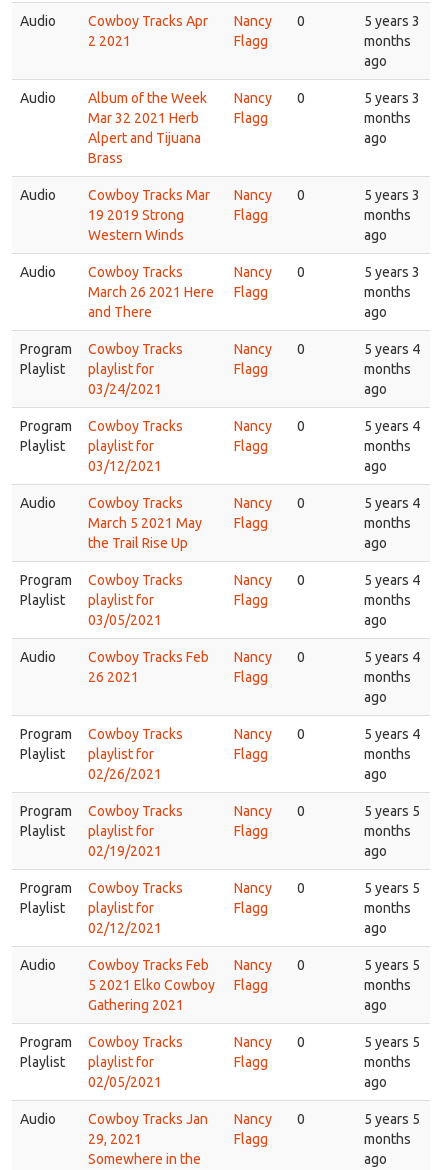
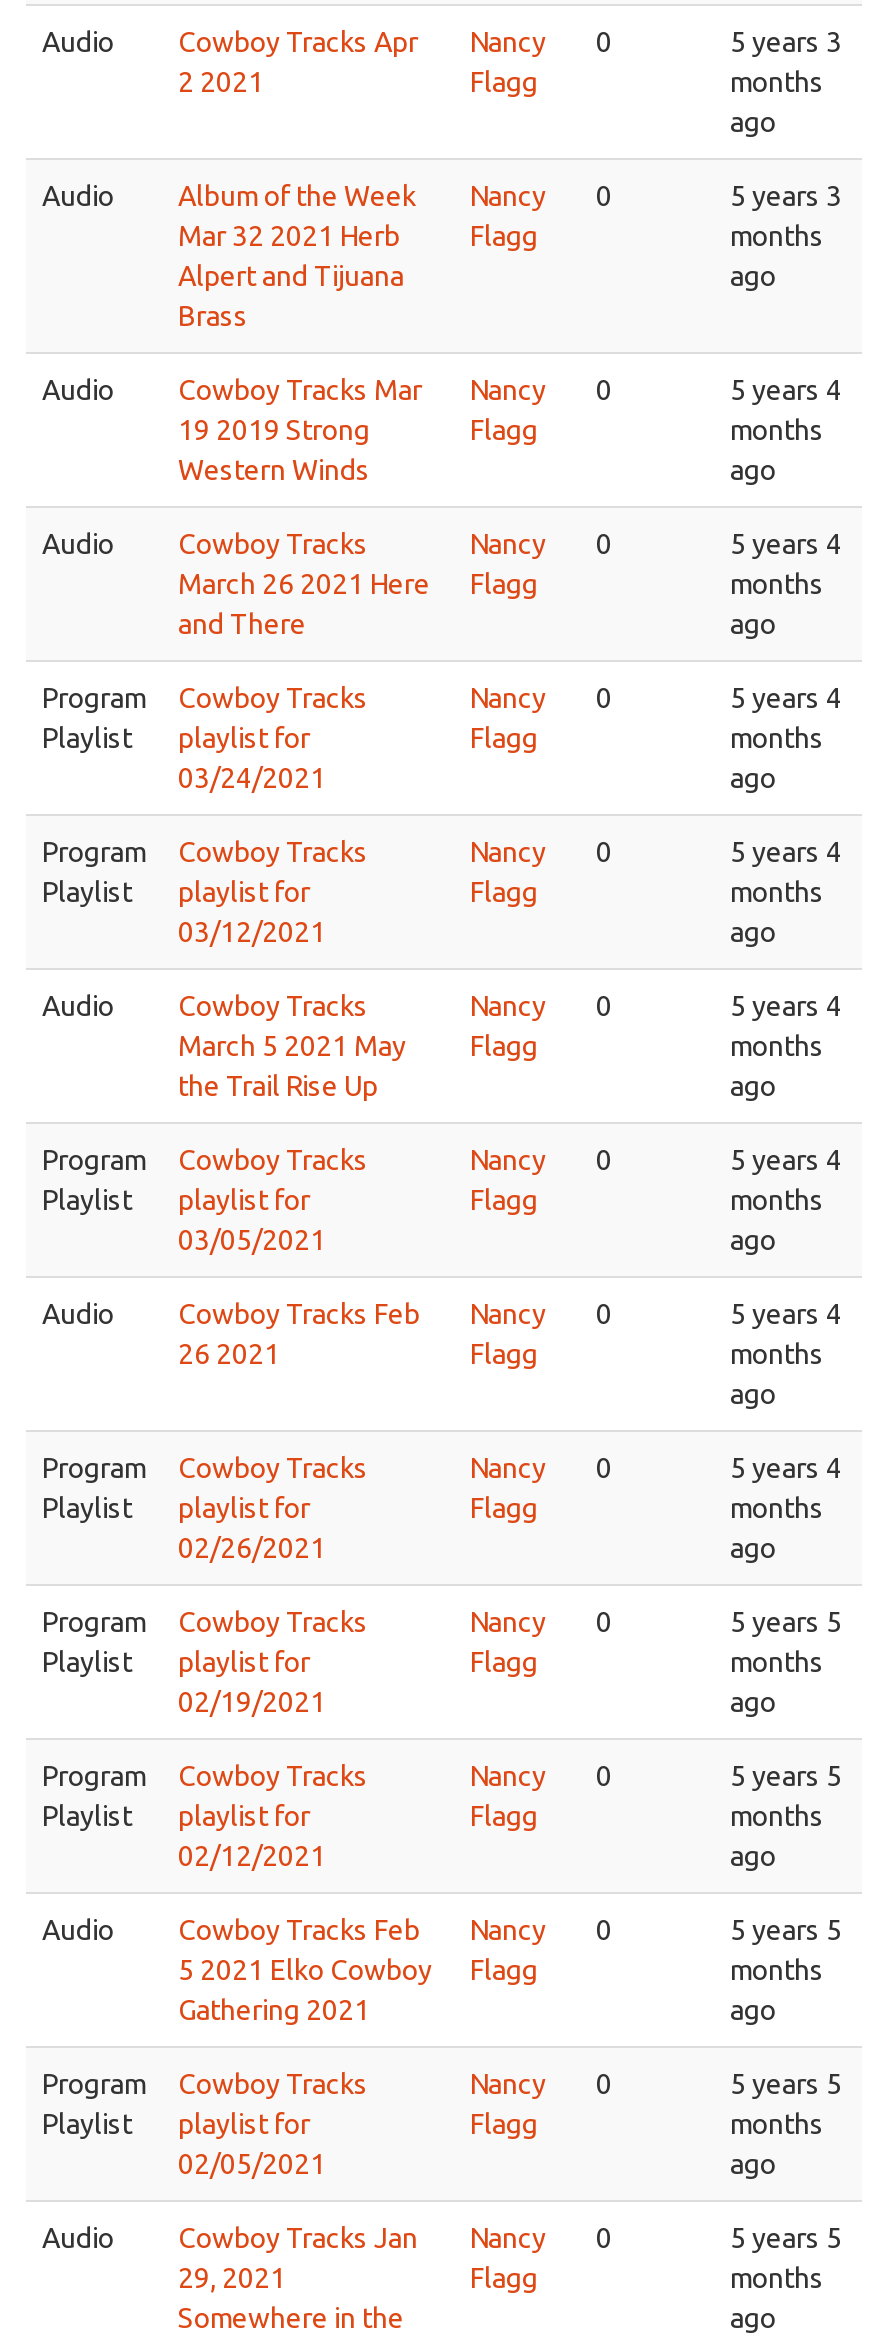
[364,187,420,203] 5 years 3 -> [730,374,842,406] 5 years 4
[364,264,420,280] 5 years 3 -> [730,528,842,560] 5 years 4

